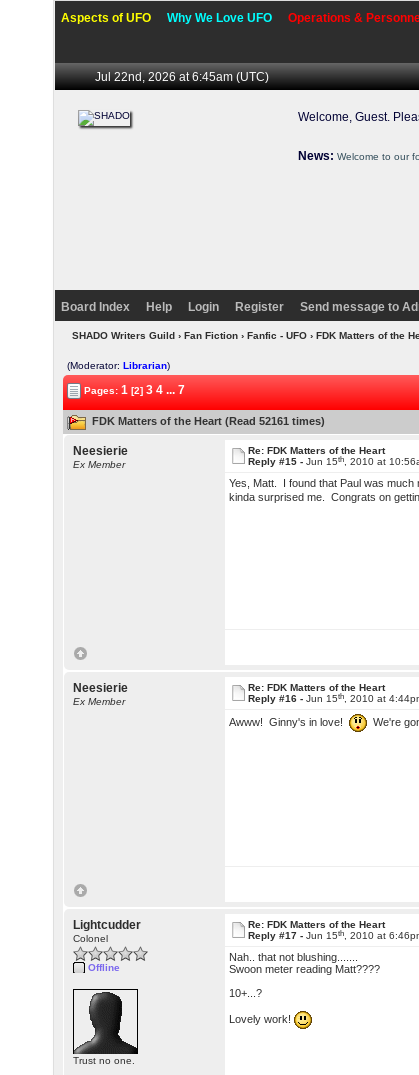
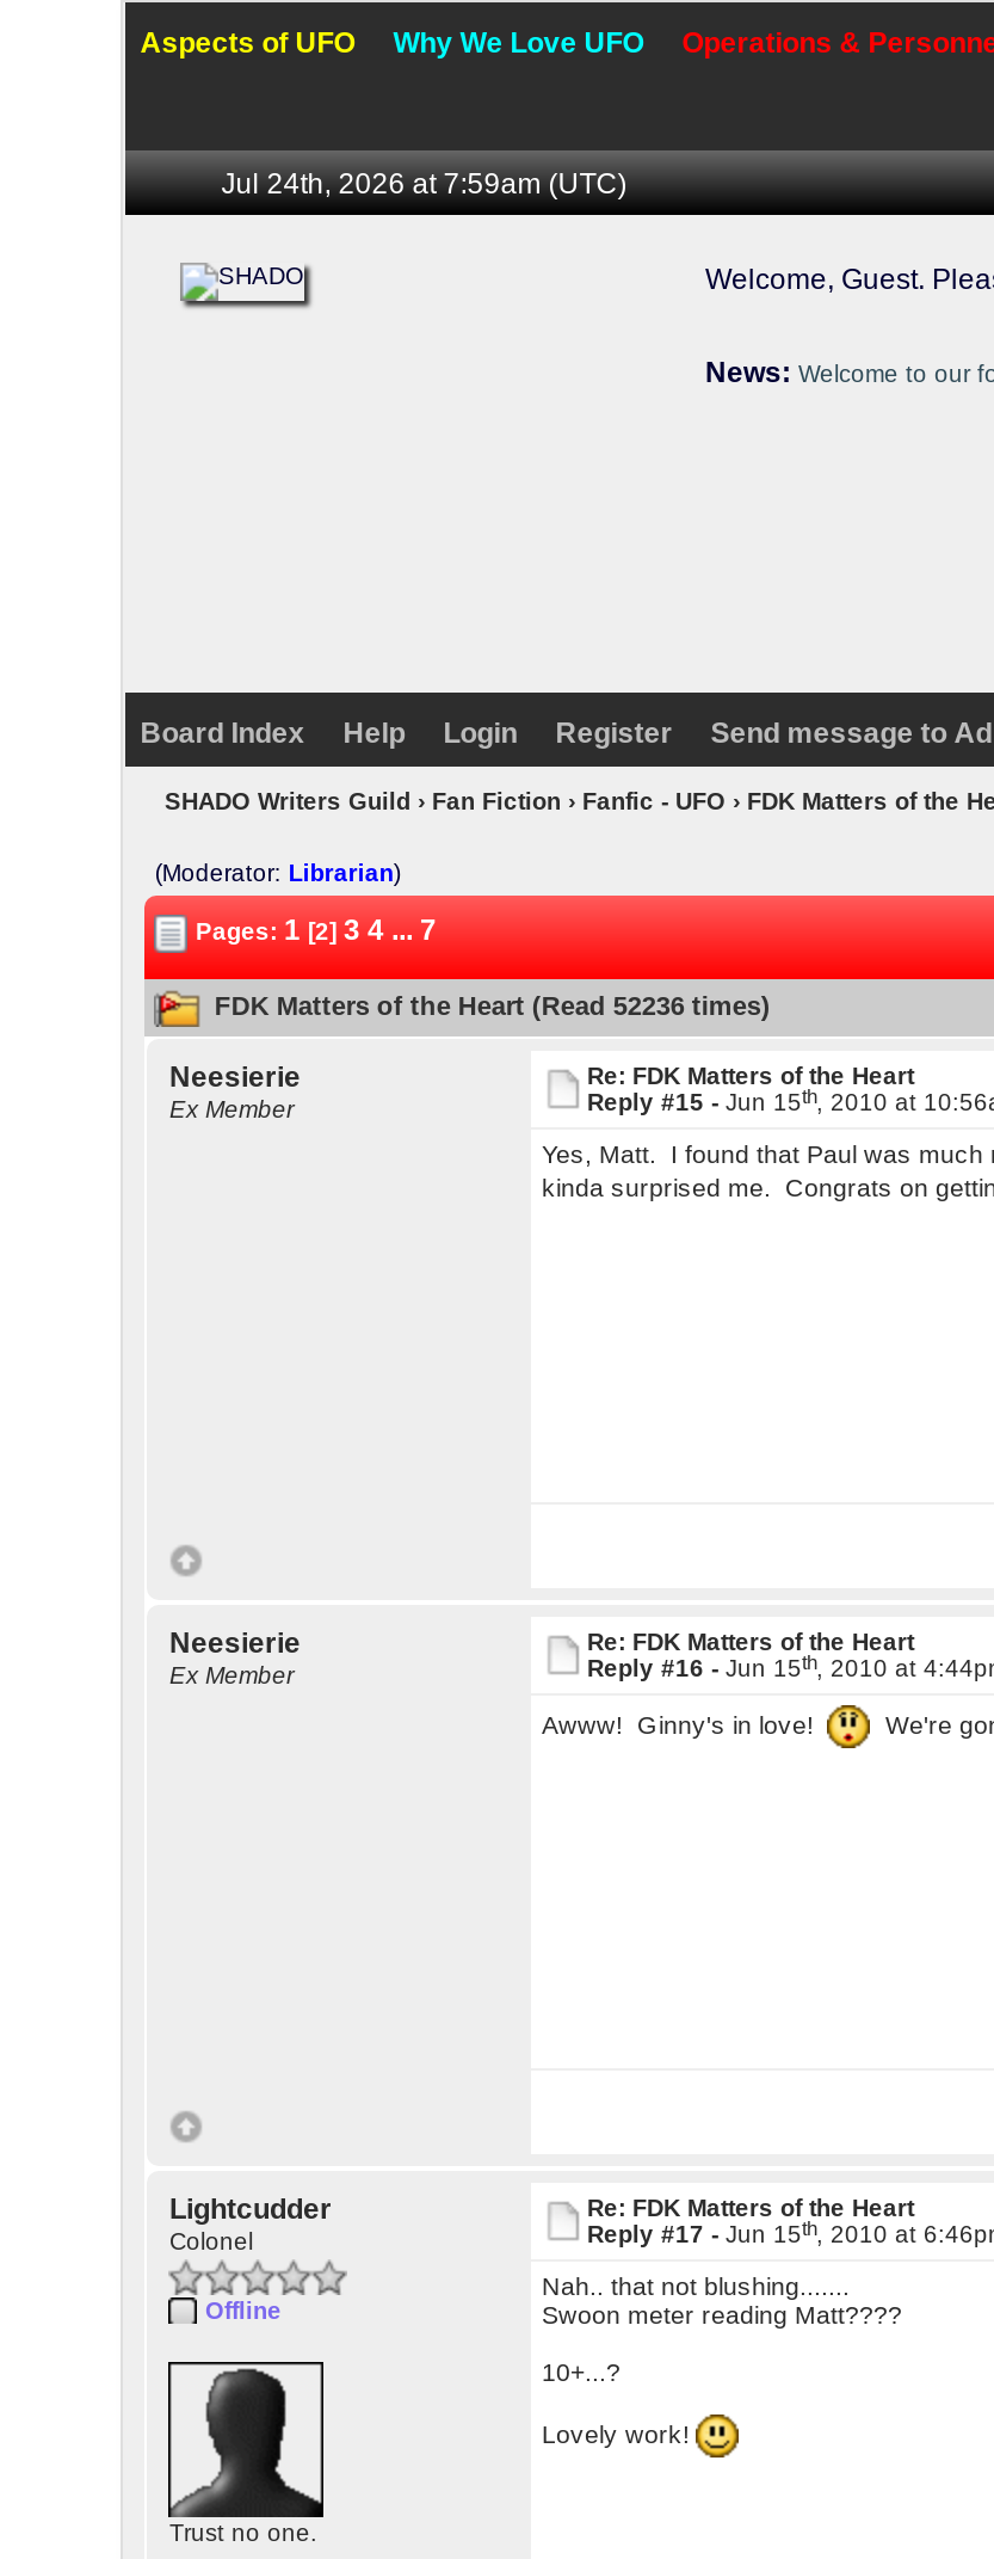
[95,69,269,83] Jul 22nd, 2026 at 6:45am (UTC) -> [221,166,627,199] Jul 24th, 2026 at 7:59am (UTC)
[89,415,325,427] FDK Matters of the Heart (Read 52161 times) -> [207,991,771,1020] FDK Matters of the Heart (Read 52236 times)

